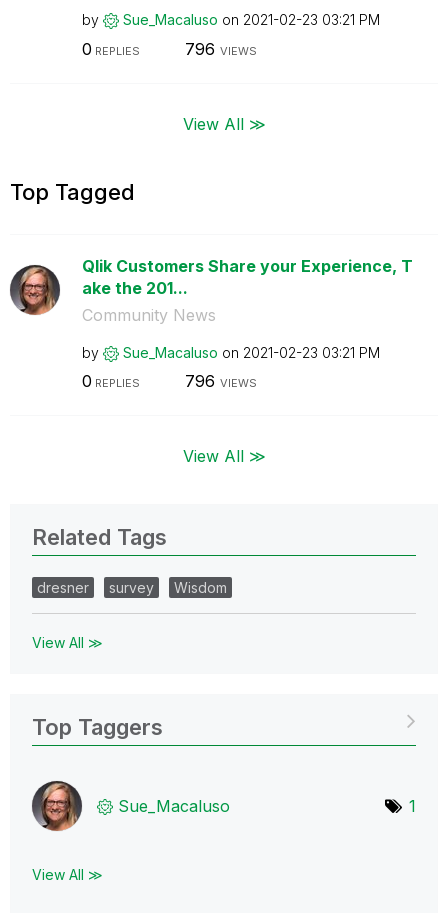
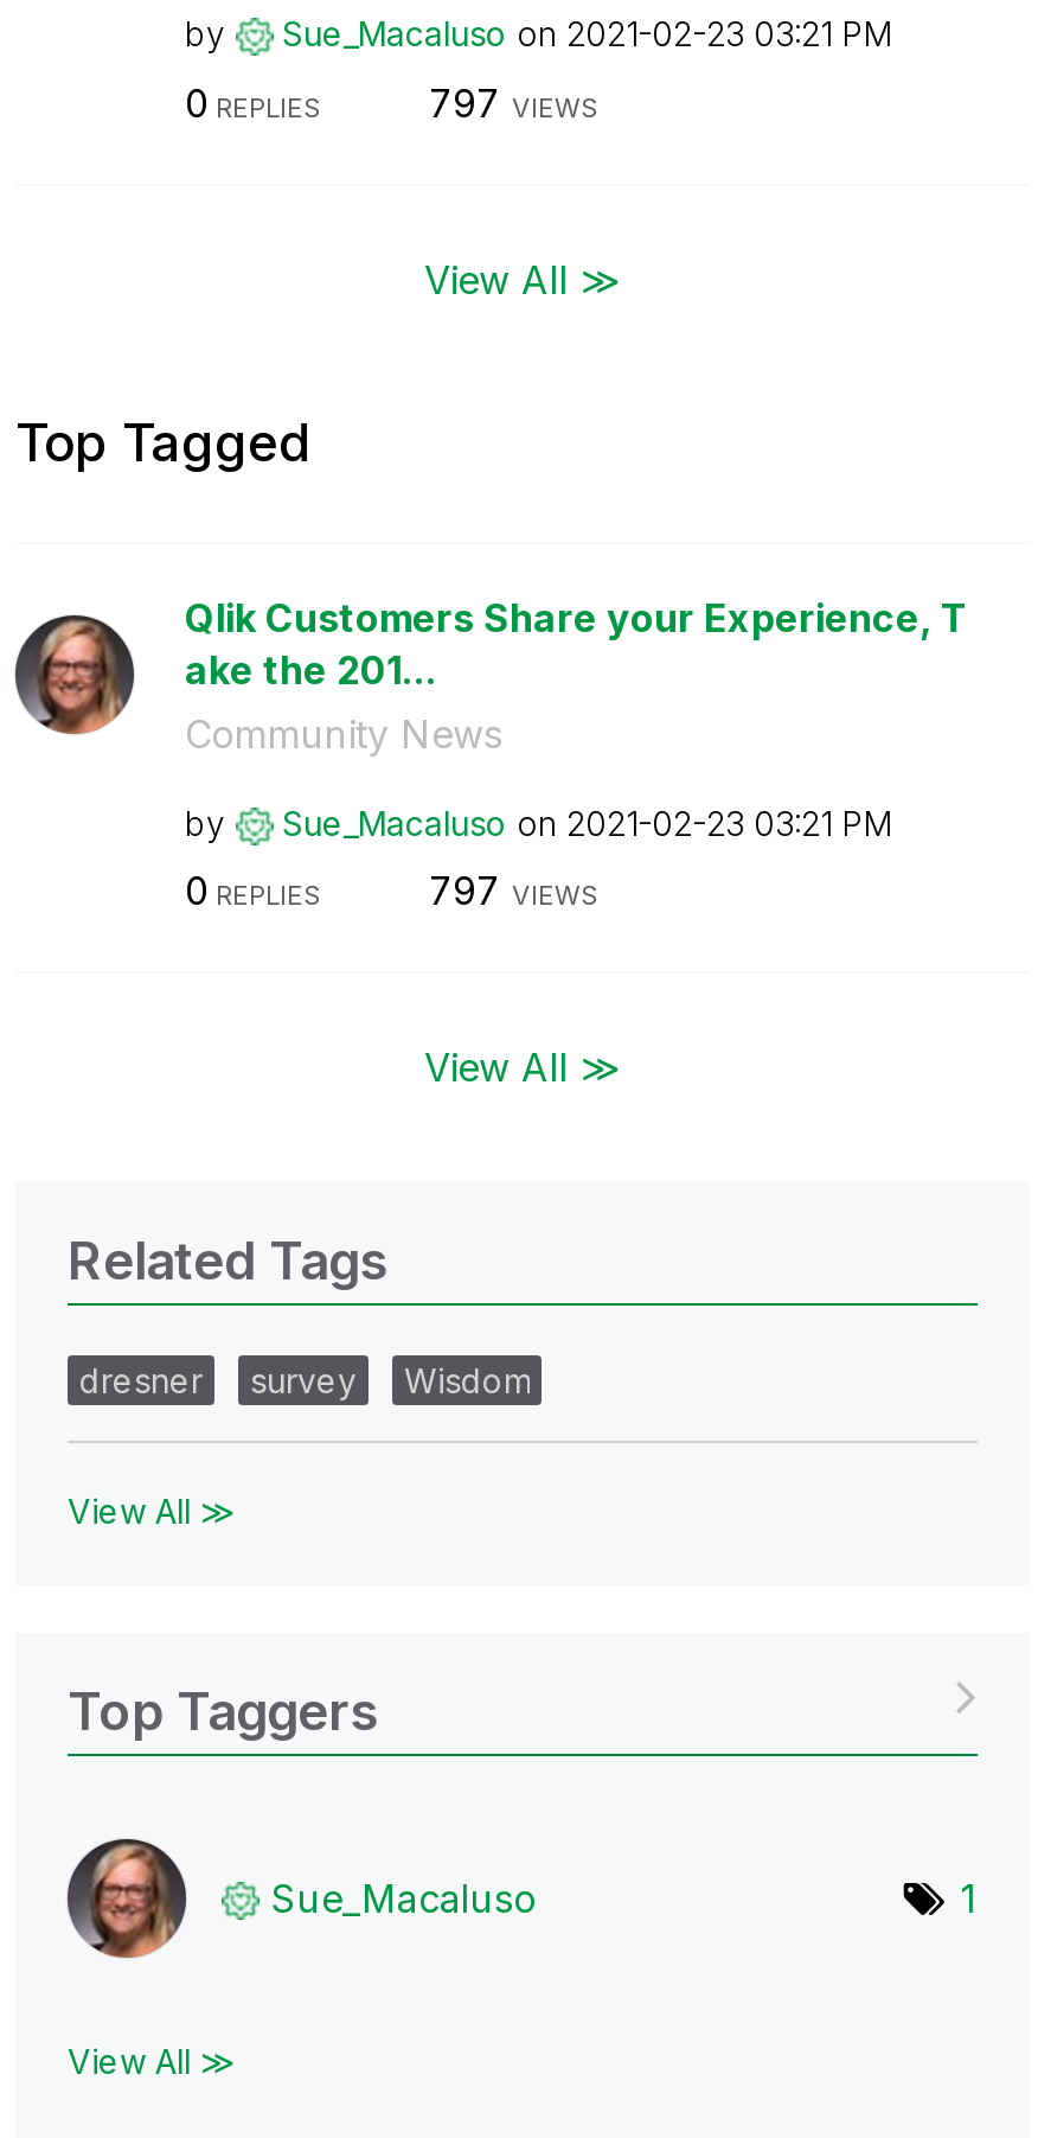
[184,38,256,58] 796 VIEWS -> [429,78,600,126] 797 VIEWS
[184,371,256,391] 796 VIEWS -> [429,867,600,914] 797 VIEWS

